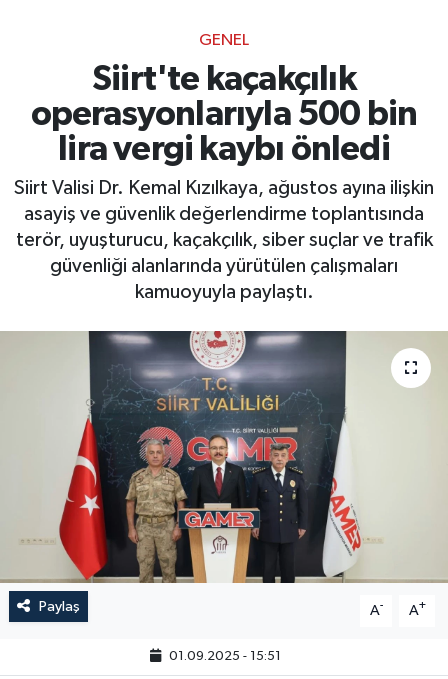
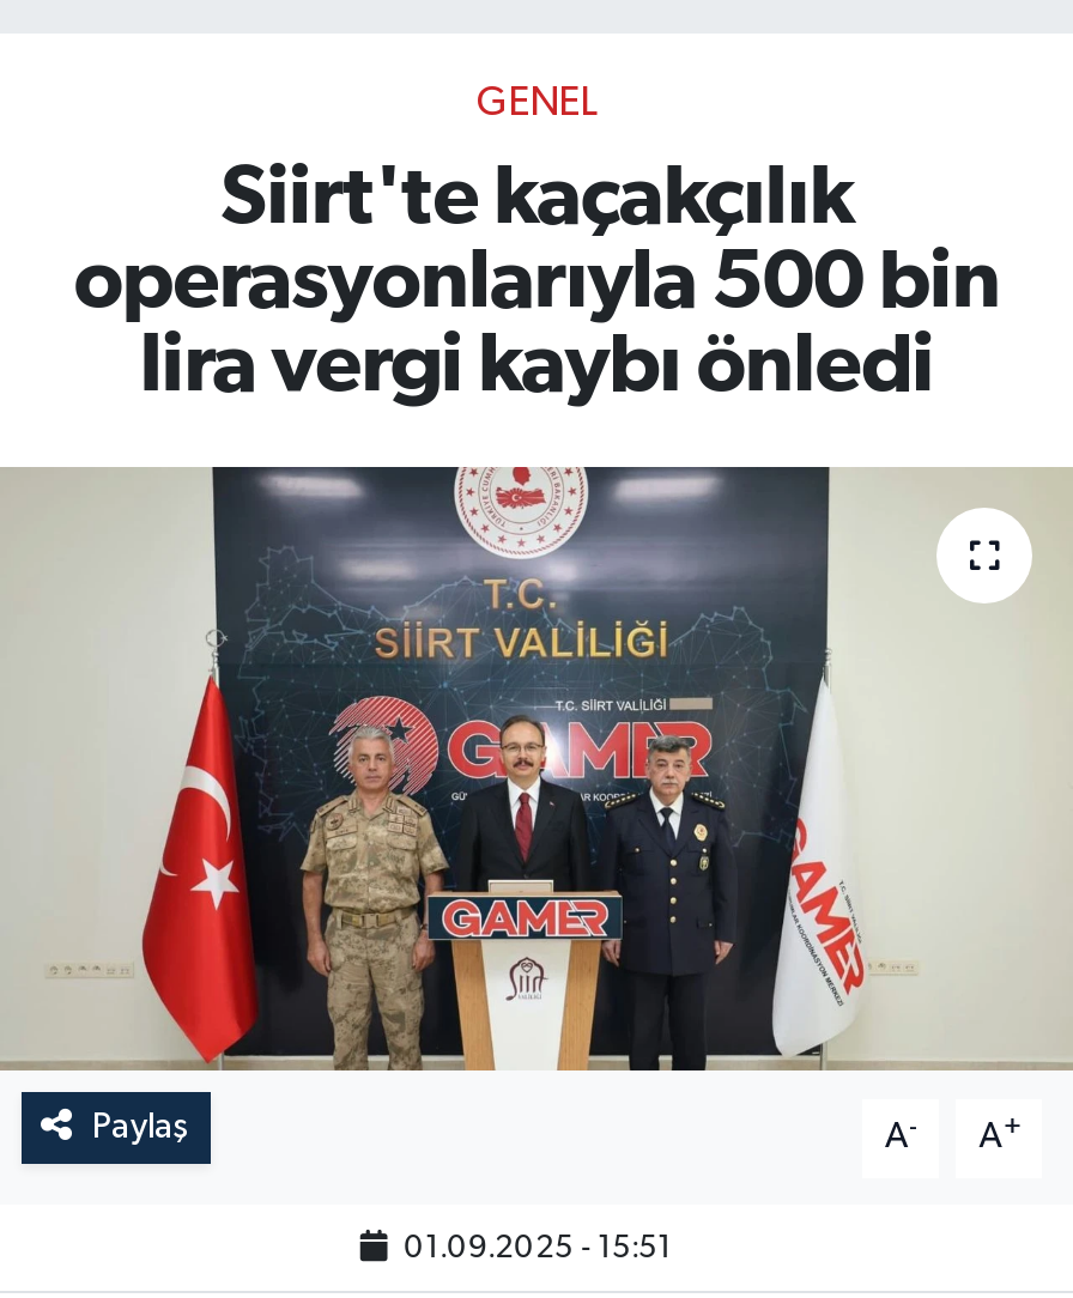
[14,178,434,302] Siirt Valisi Dr. Kemal Kızılkaya, ağustos ayına ilişkin | asayiş ve güvenlik değerlendirme toplantısında | terör, uyuşturucu, kaçakçılık, siber suçlar ve trafik | güvenliği alanlarında yürütülen çalışmaları | kamuoyuyla paylaştı. -> none

